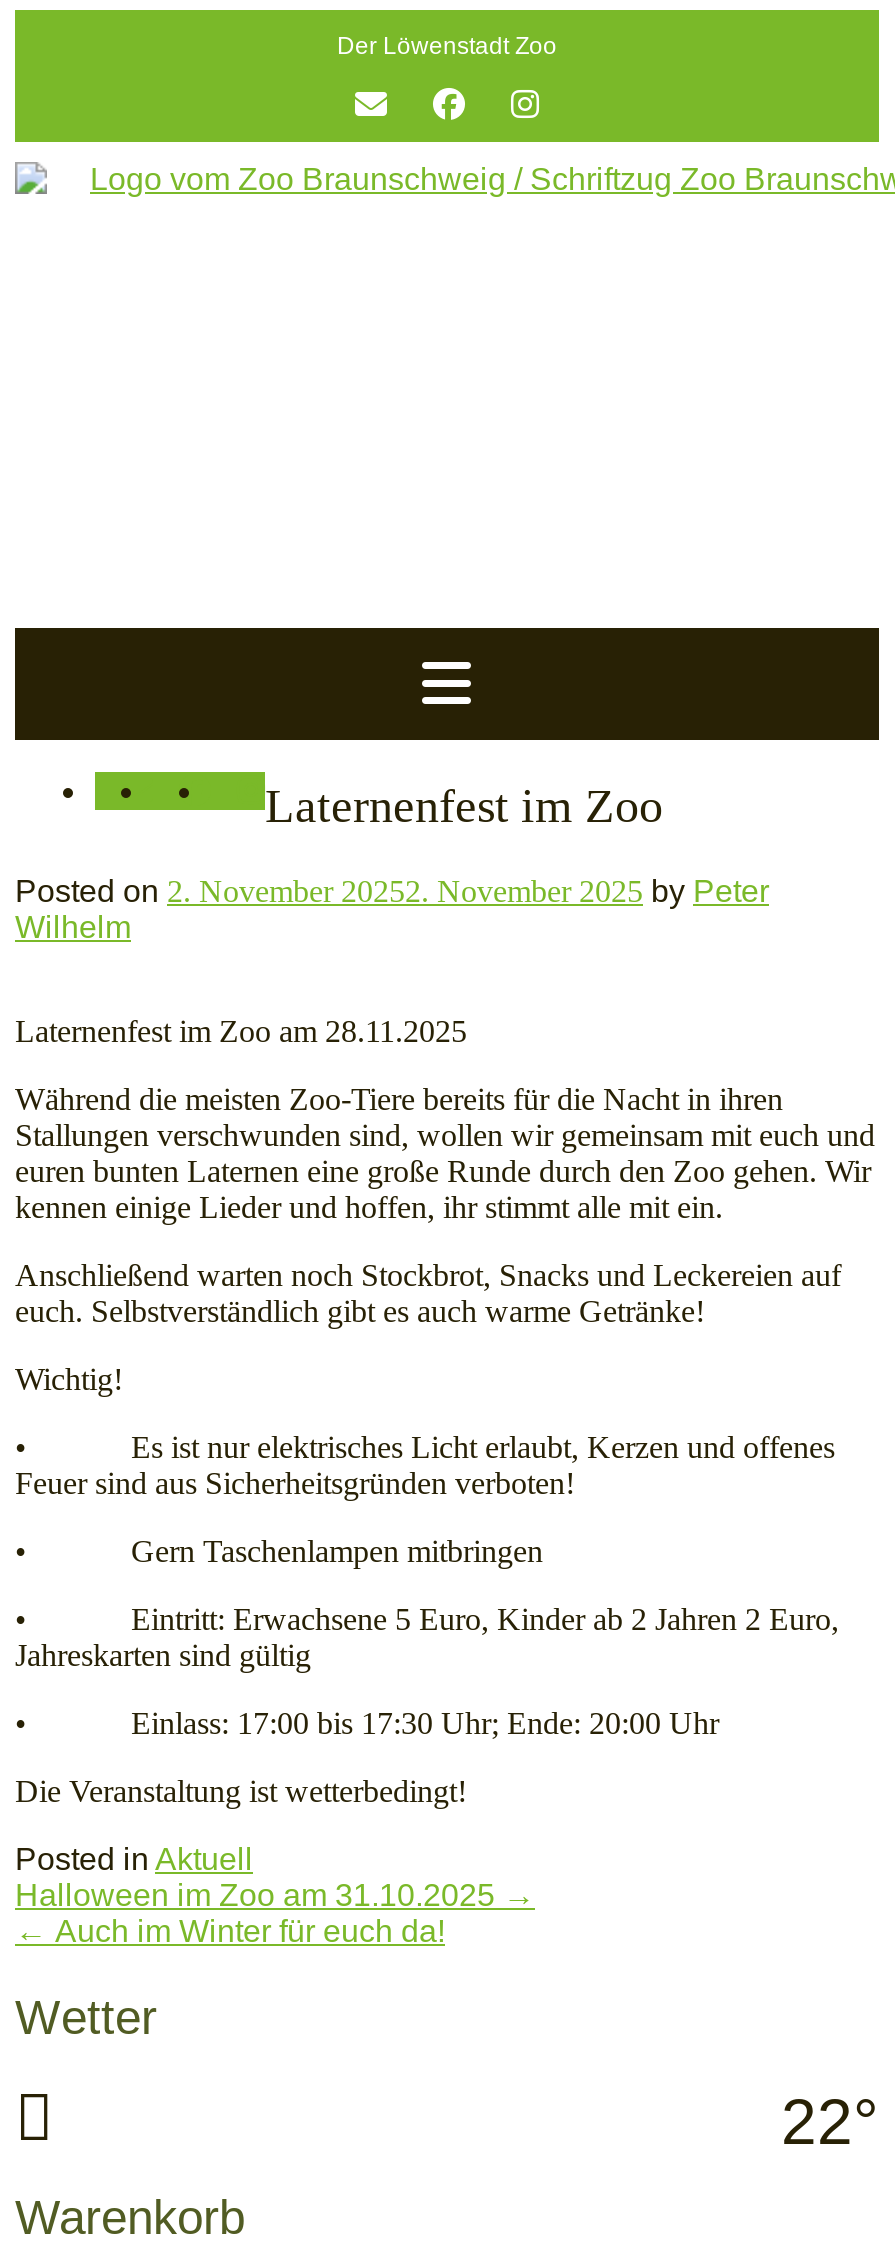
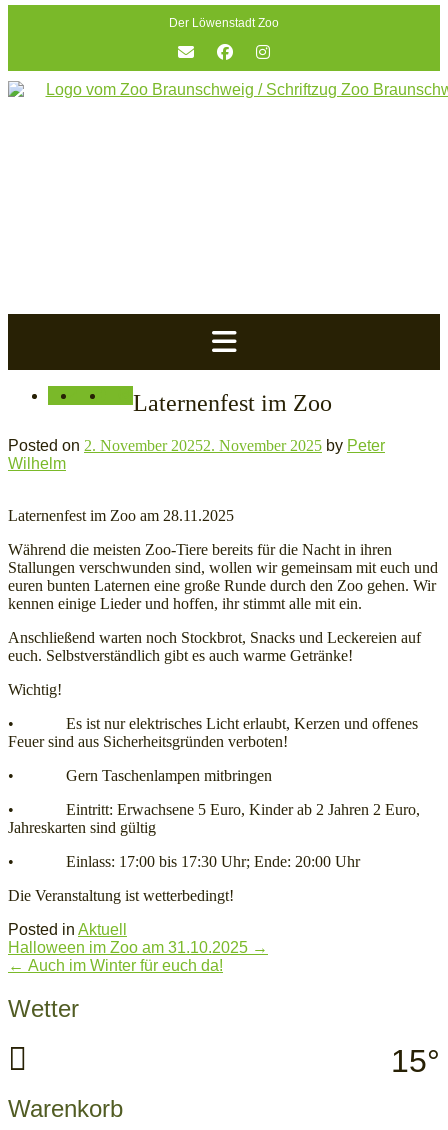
[781,2085,879,2157] 22° -> [391,1043,440,1079] 15°

